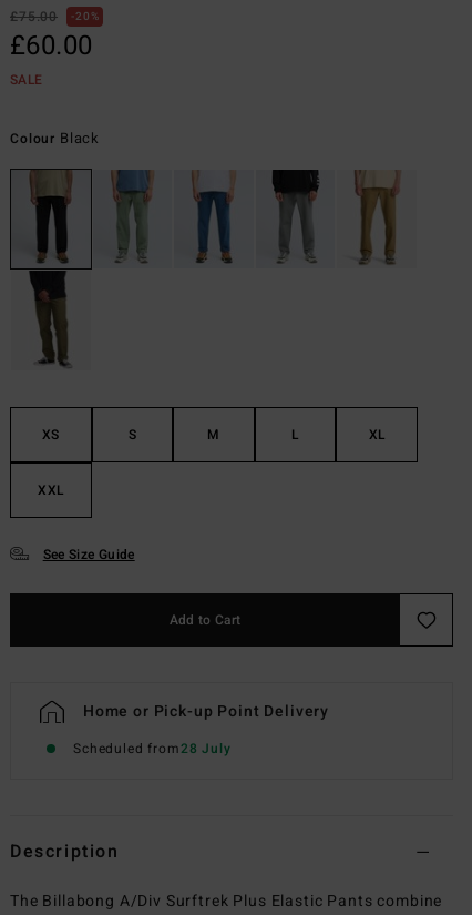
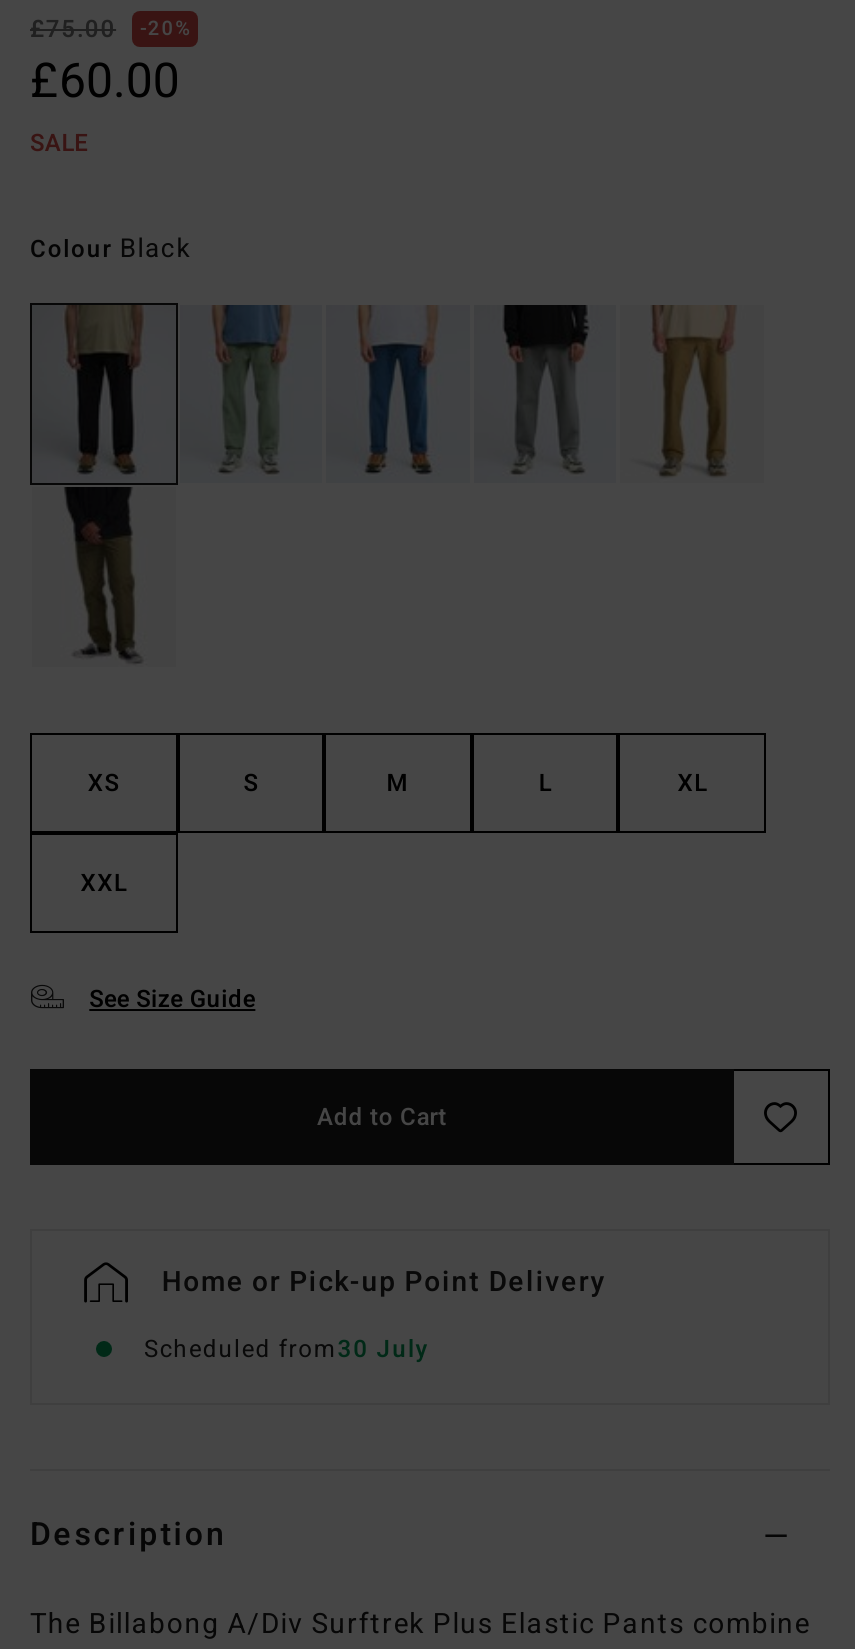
[73,739,231,759] Scheduled from28 July -> [144,1331,429,1367] Scheduled from30 July

